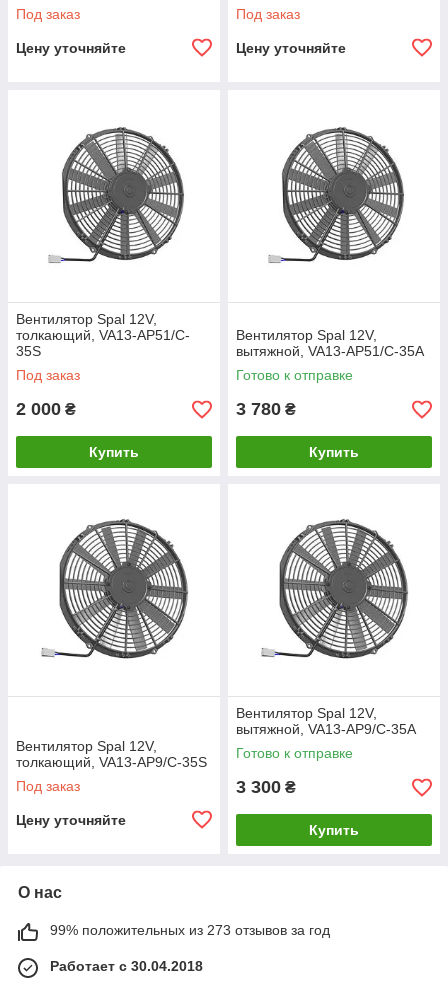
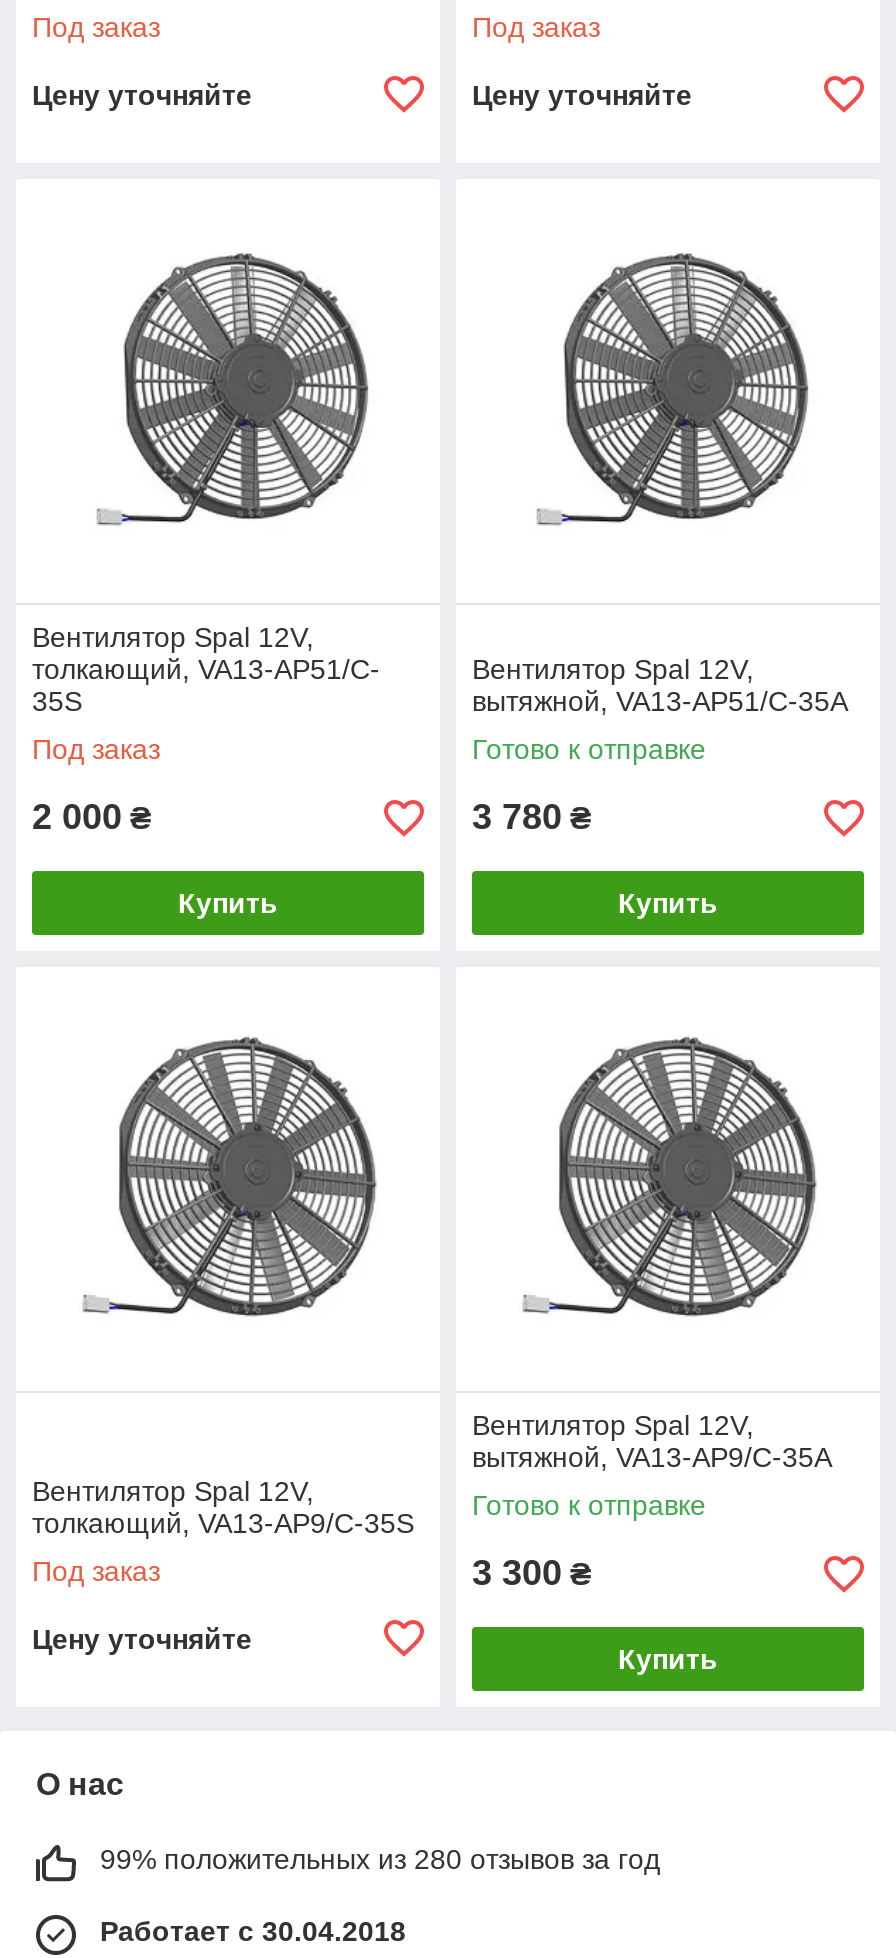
[50,922,330,938] 99% положительных из 273 отзывов за год -> [100,1843,660,1875] 99% положительных из 280 отзывов за год

